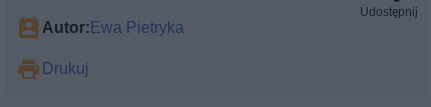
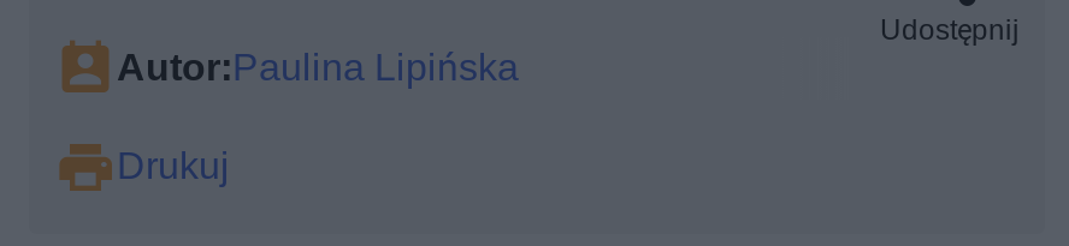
[42,18,184,37] Autor:Ewa Pietryka -> [117,44,519,89] Autor:Paulina Lipińska

